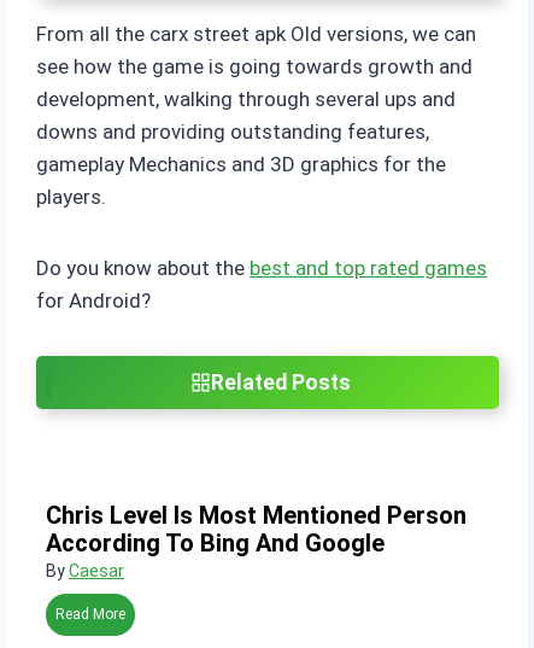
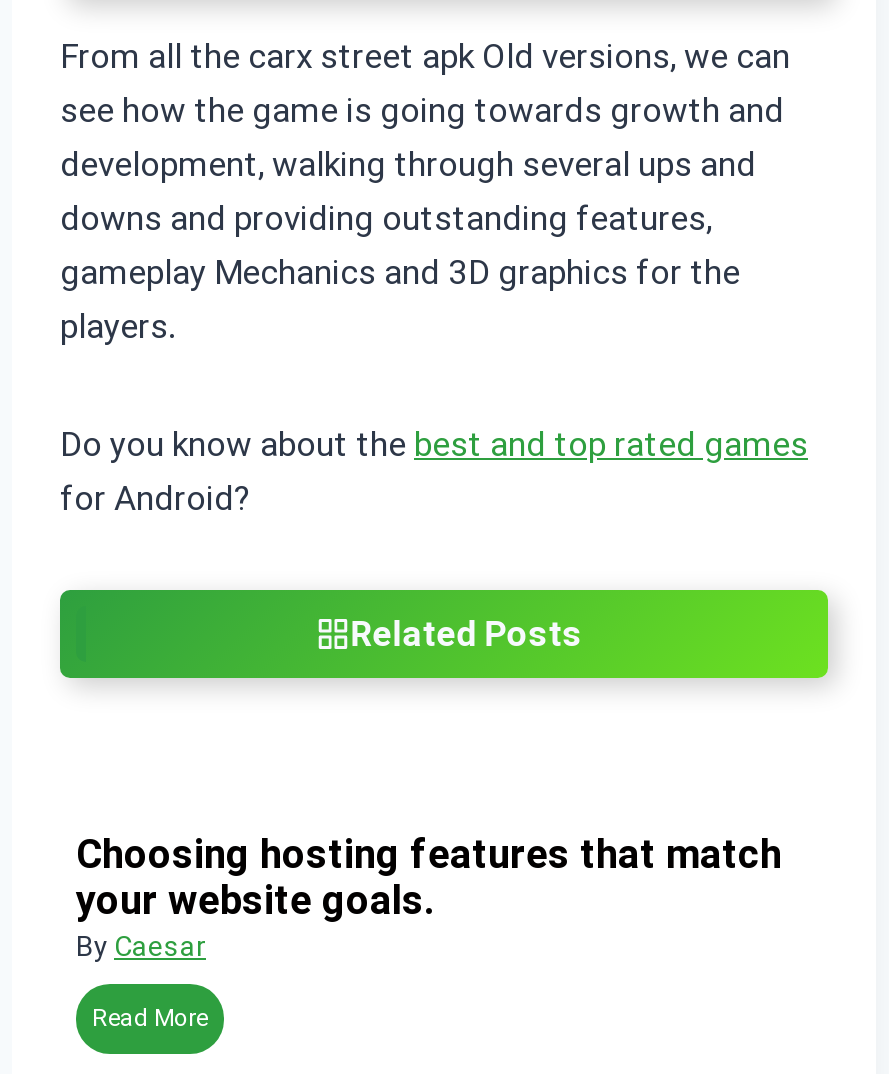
[46,501,466,557] Chris Level Is Most Mentioned Person | According To Bing And Google -> [76,830,782,924] Choosing hosting features that match | your website goals.

